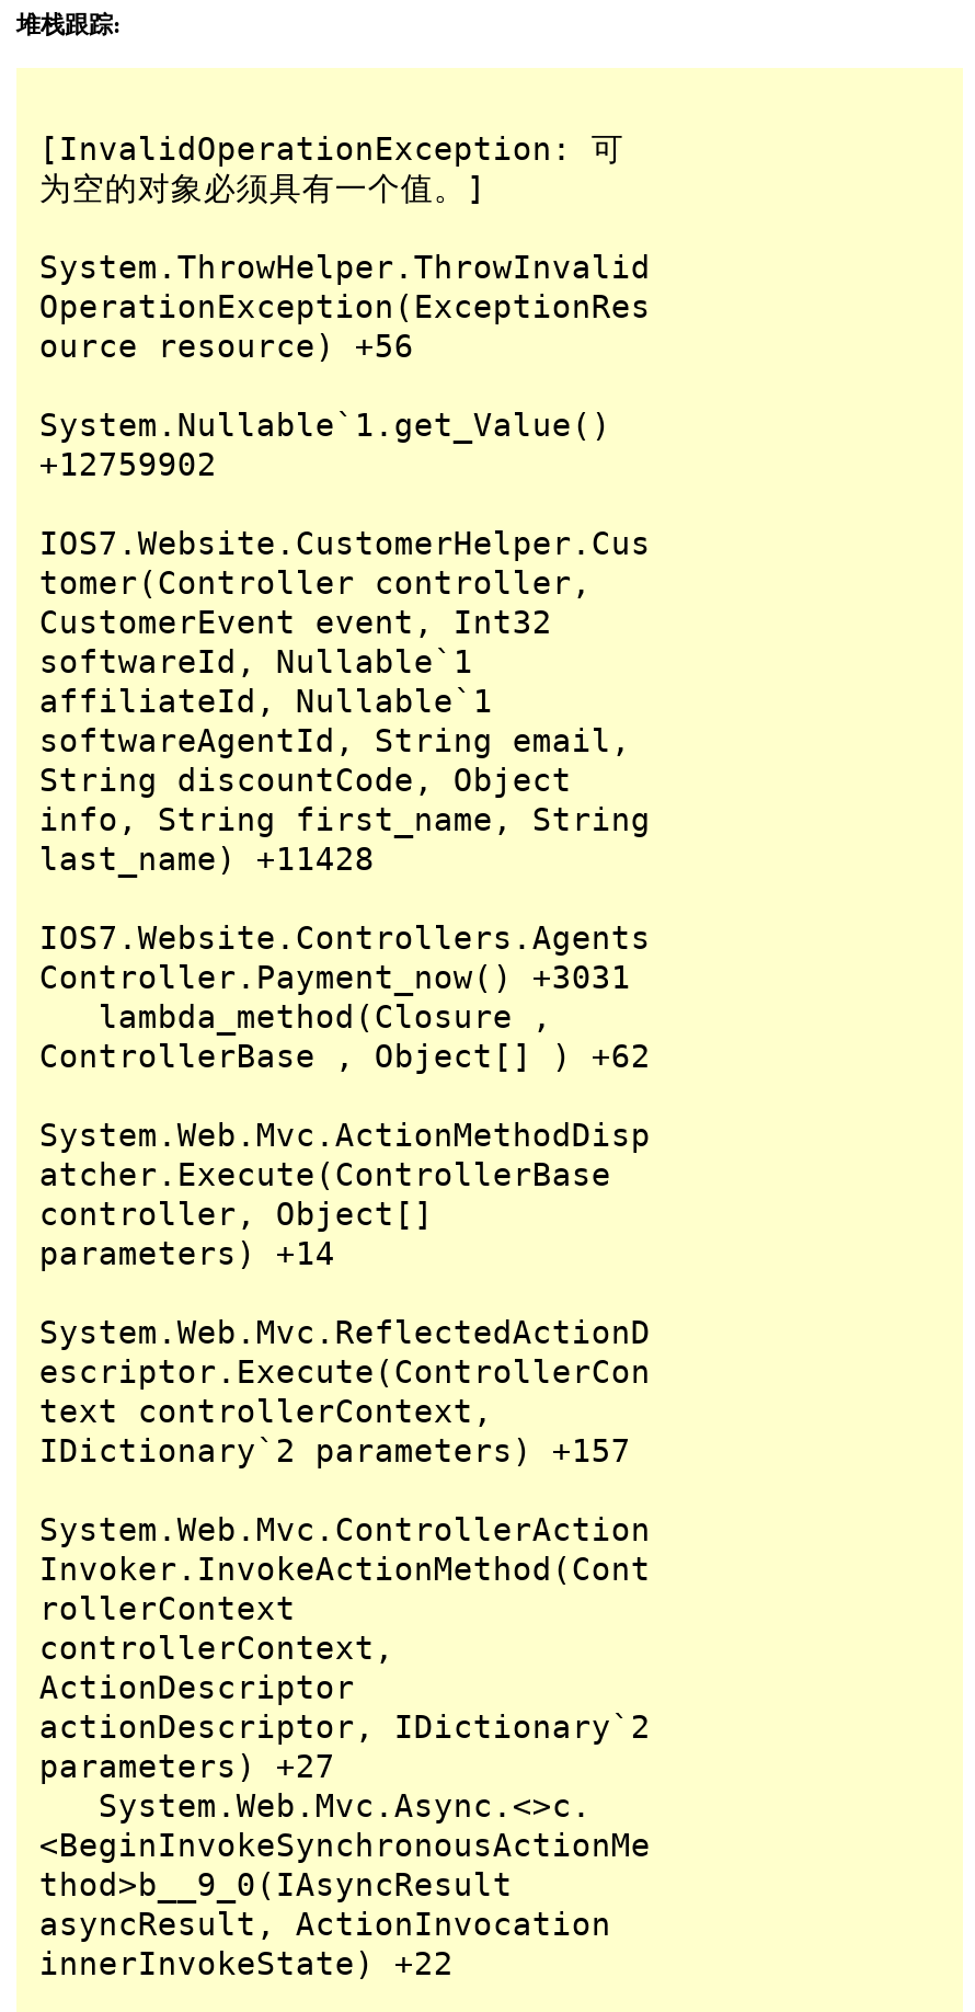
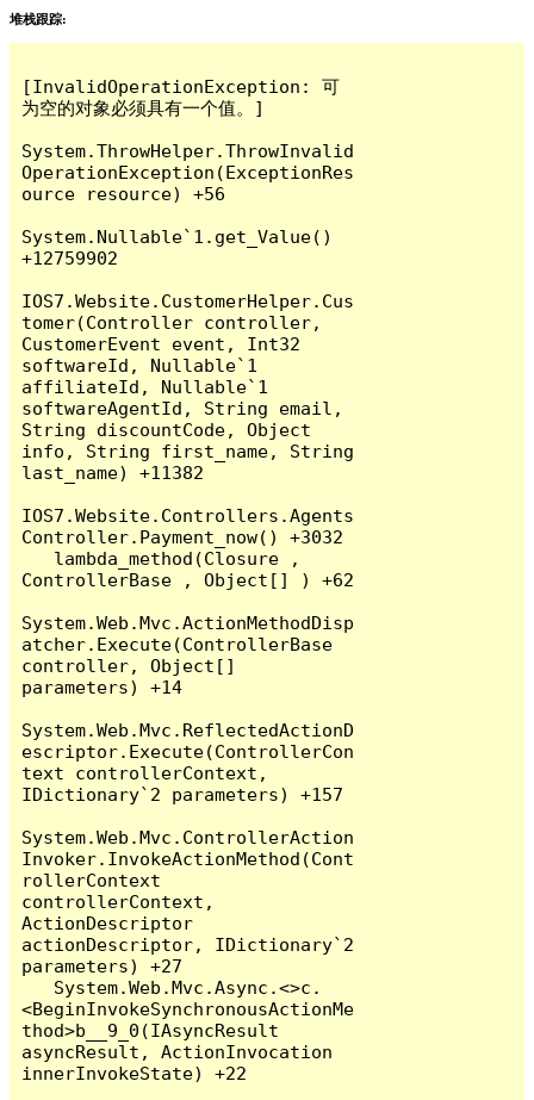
[39,839,374,877] last_name) +11428 -> [22,462,204,483] last_name) +11382
[39,958,631,995] Controller.Payment_now() +3031 -> [22,527,344,547] Controller.Payment_now() +3032

